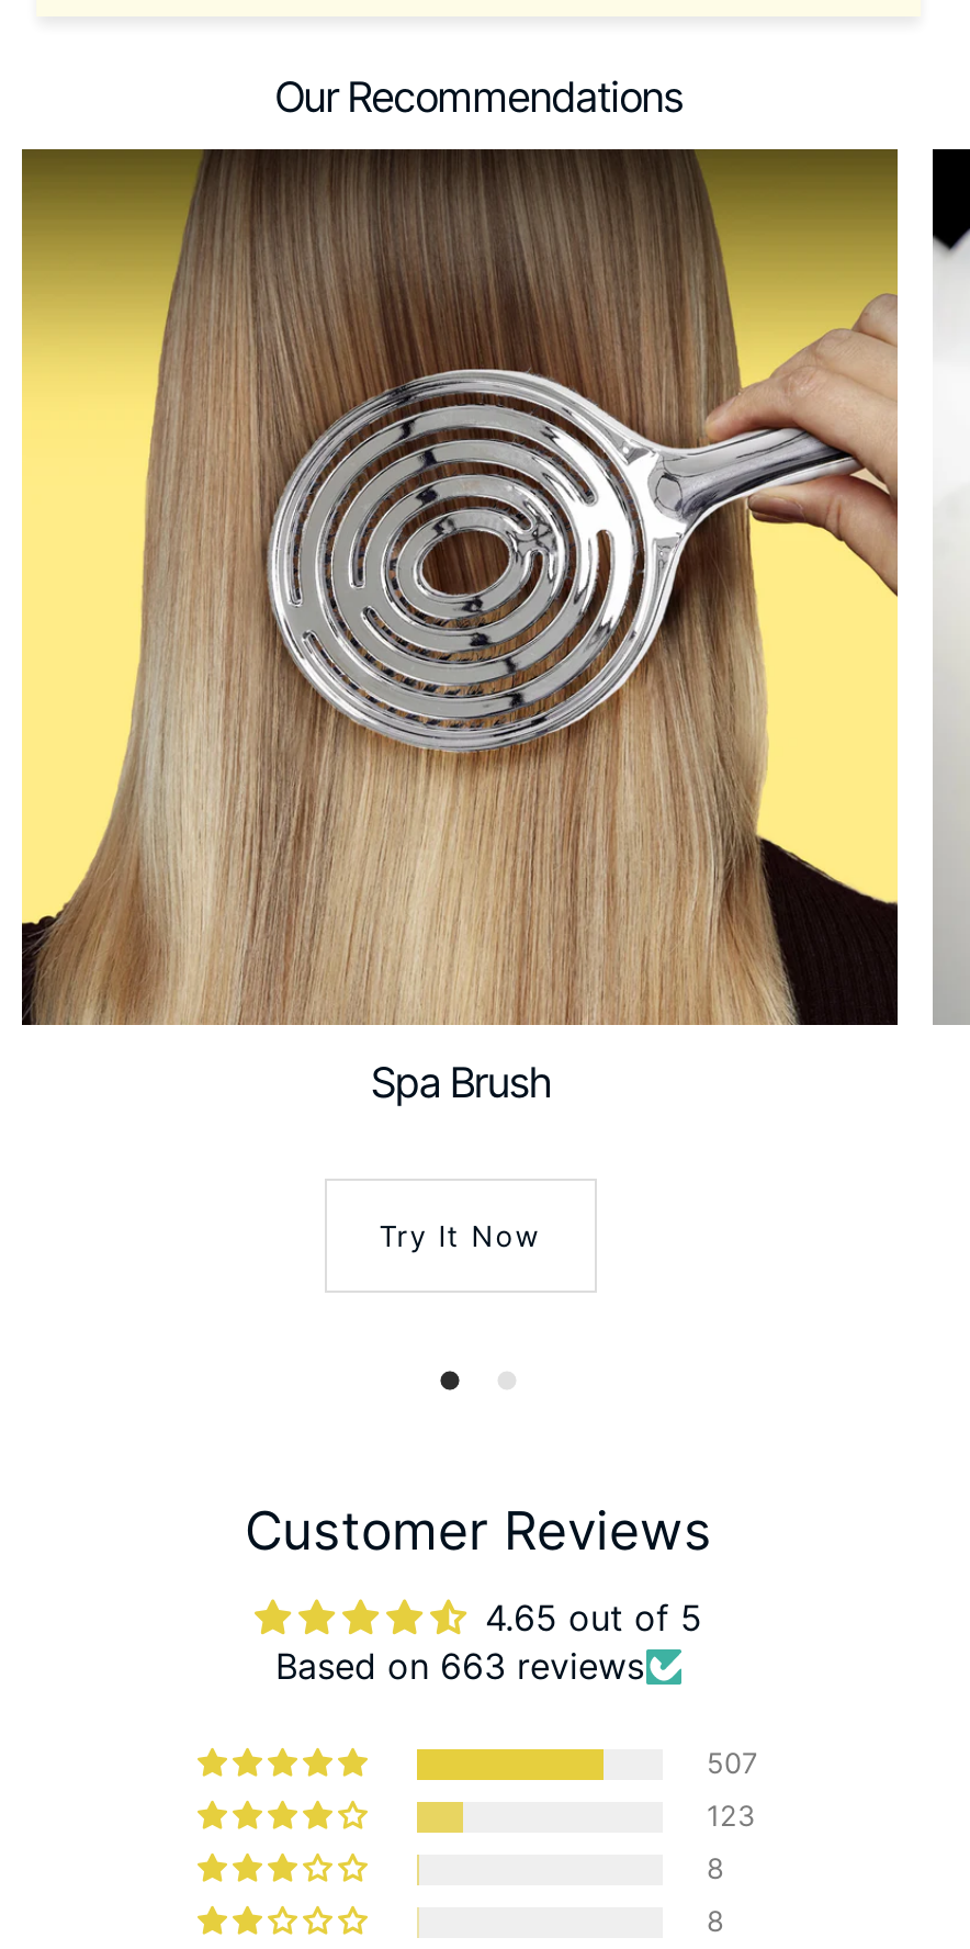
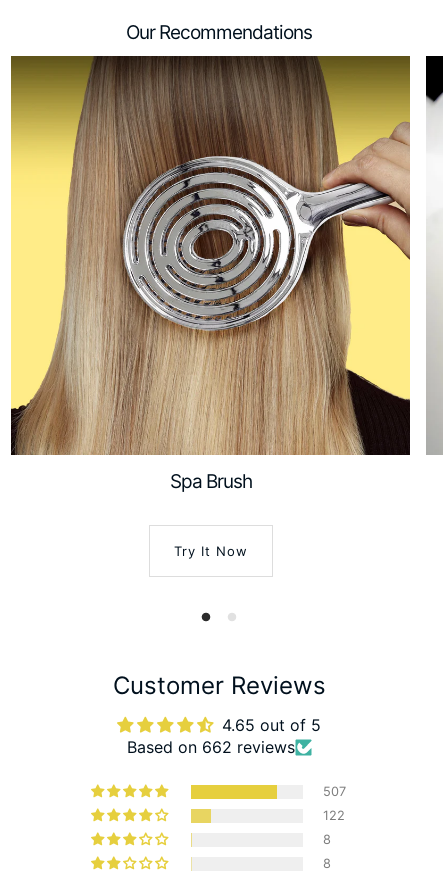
[275,1645,644,1689] Based on 663 reviews -> [126,737,294,757] Based on 662 reviews
[707,1800,755,1833] 123 -> [323,808,345,823] 122

